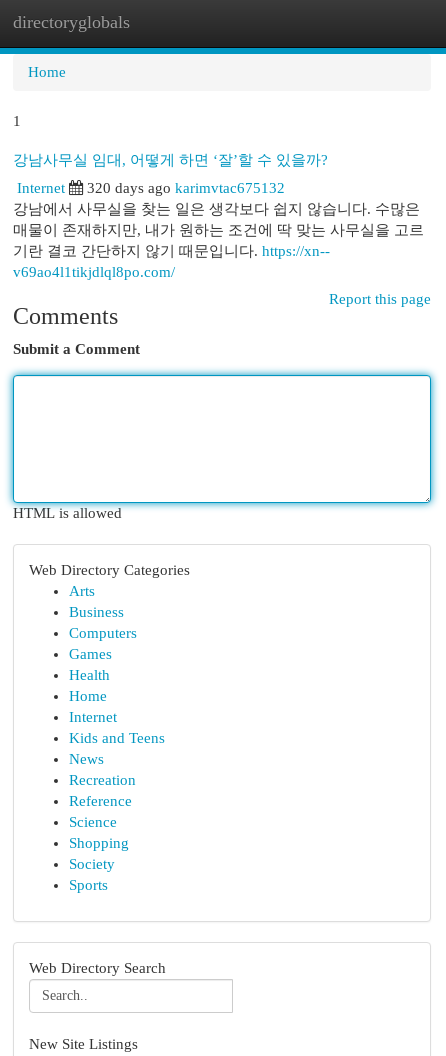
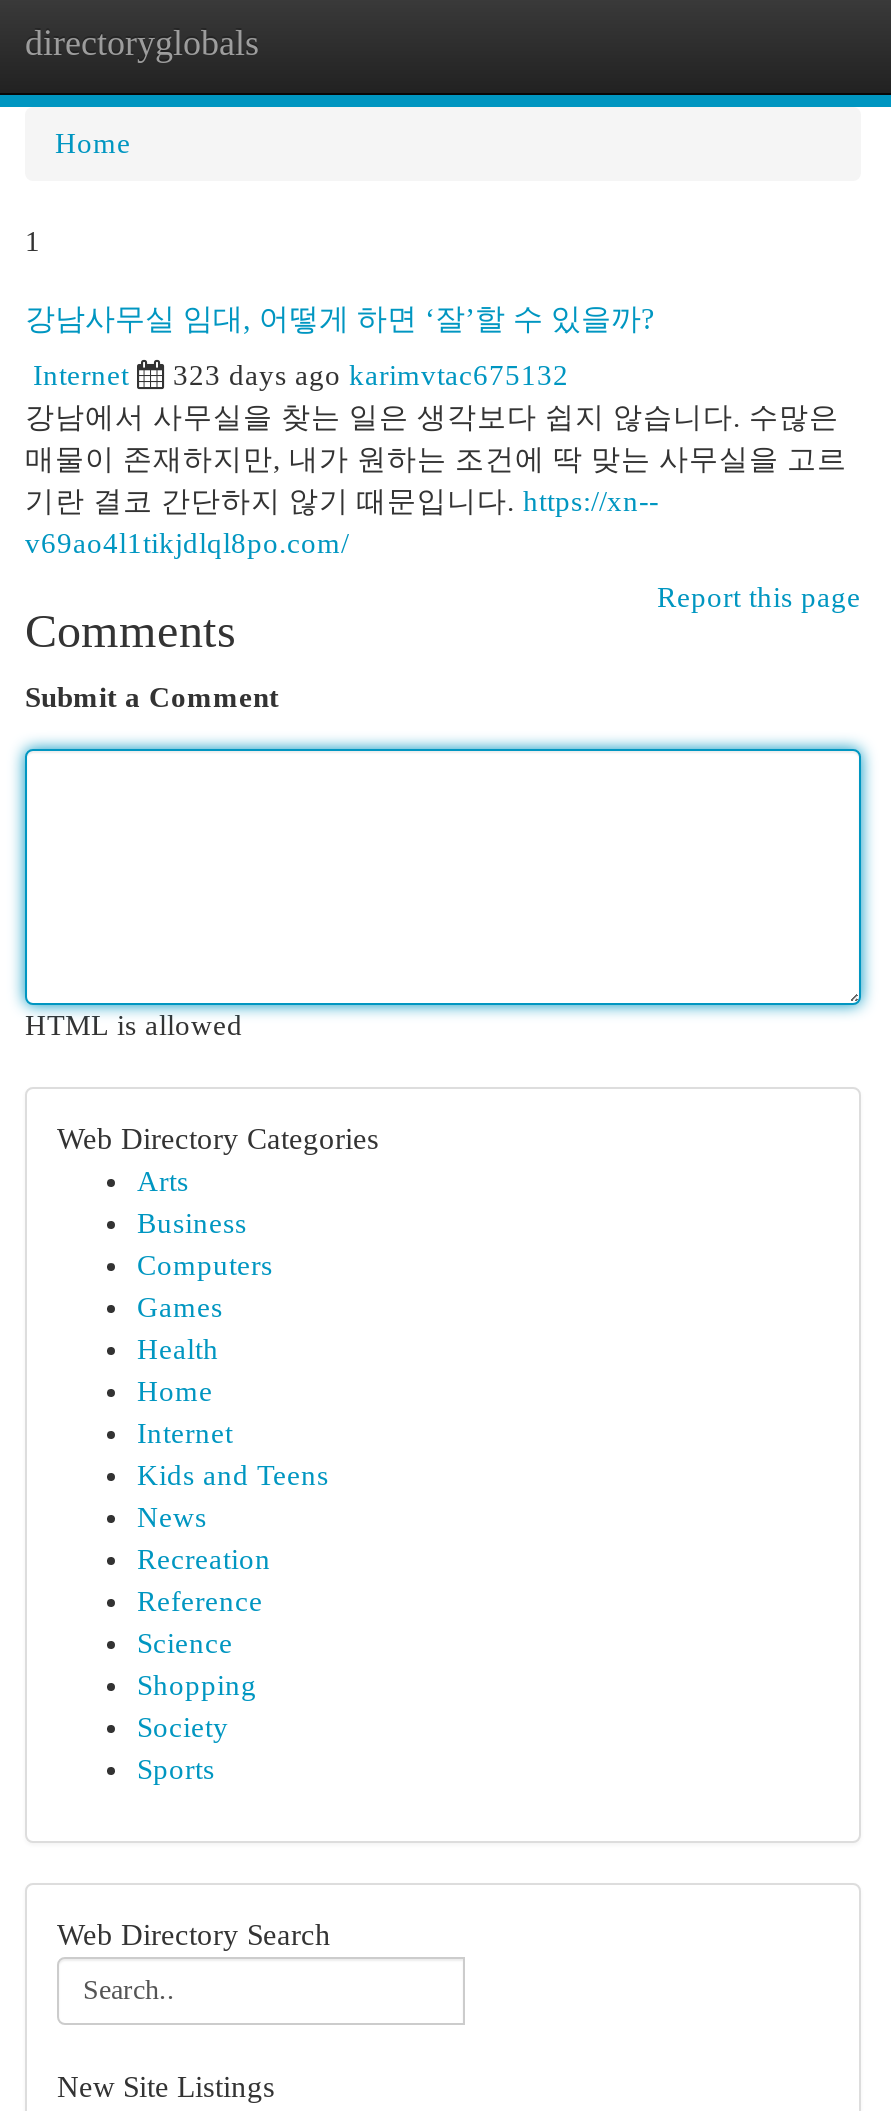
[87,180,285,196] 320 days ago karimvtac675132 -> [173,359,569,391] 323 days ago karimvtac675132

